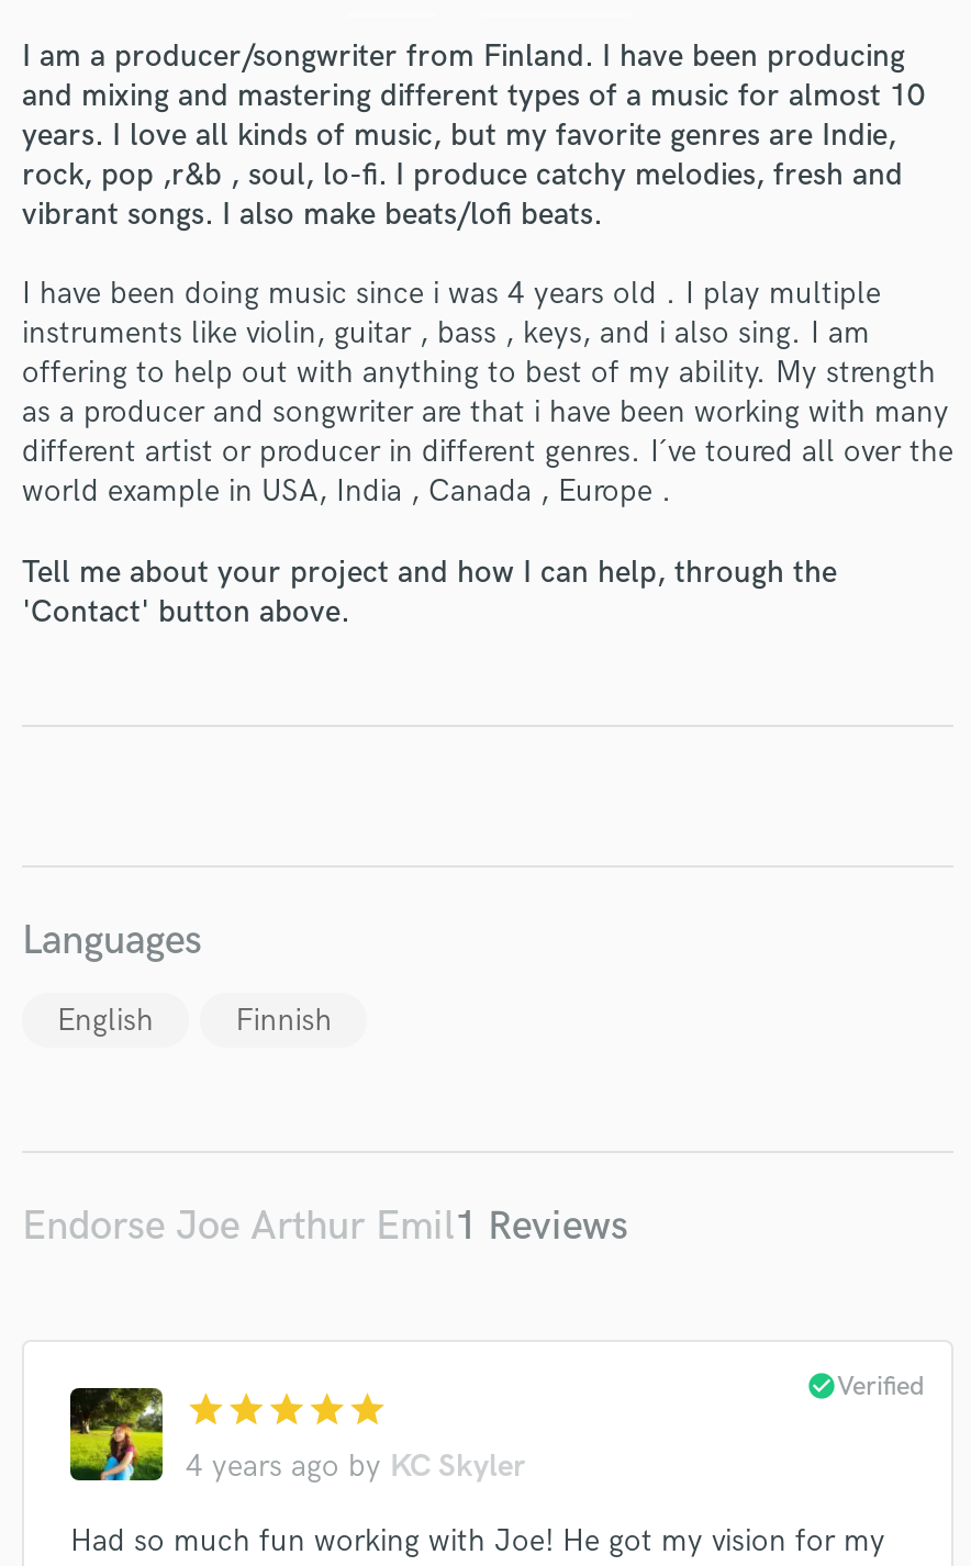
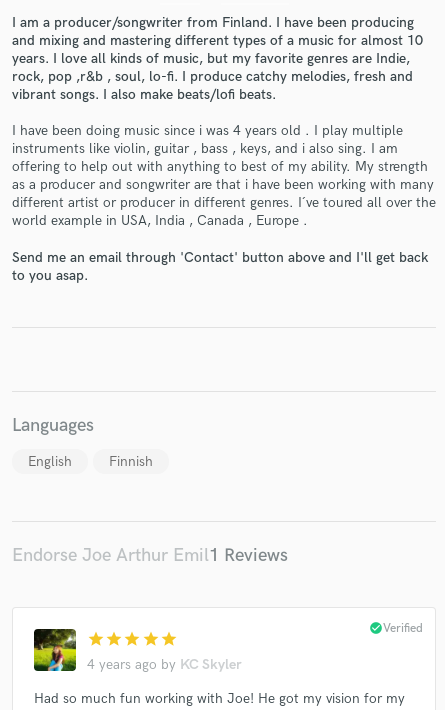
[22,553,837,629] Tell me about your project and how I can help, through the | 'Contact' button above. -> [12,249,428,284] Send me an email through 'Contact' button above and I'll get back | to you asap.

